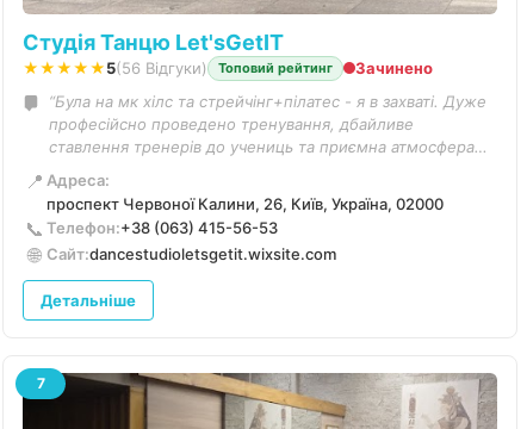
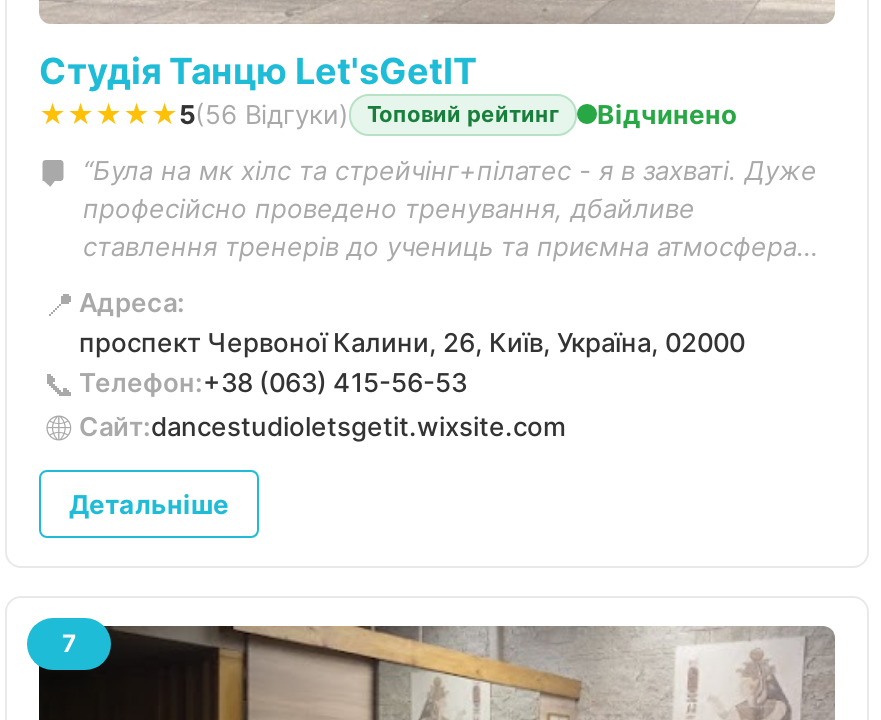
[355,59,433,78] Зачинено -> [597,99,737,131] Відчинено

